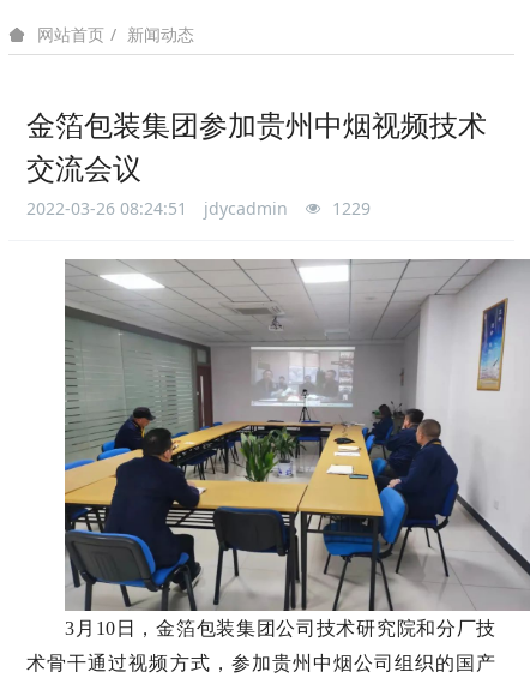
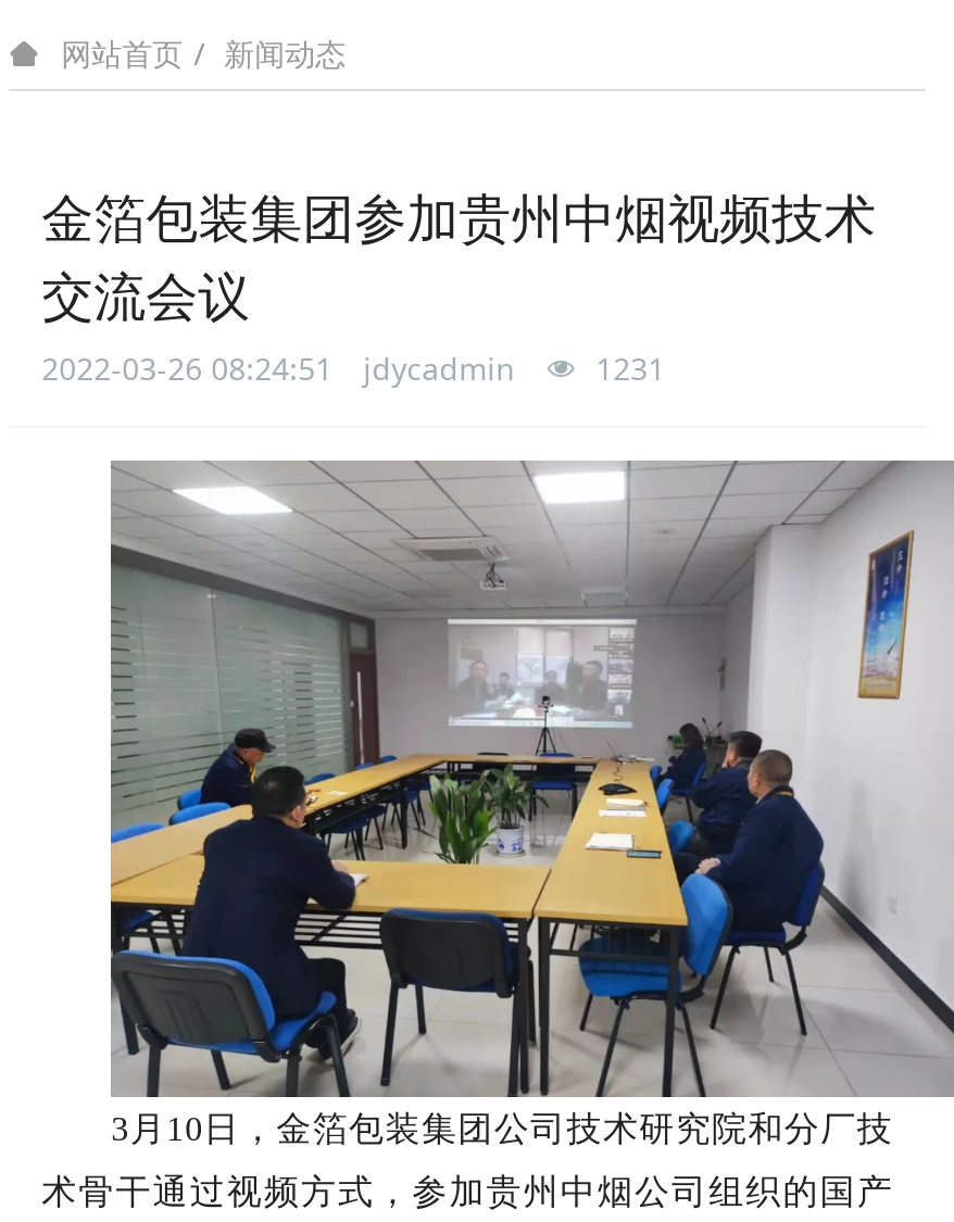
[26,197,371,220] 2022-03-26 08:24:51 jdycadmin 1229 -> [42,348,665,389] 2022-03-26 08:24:51 jdycadmin 1231

